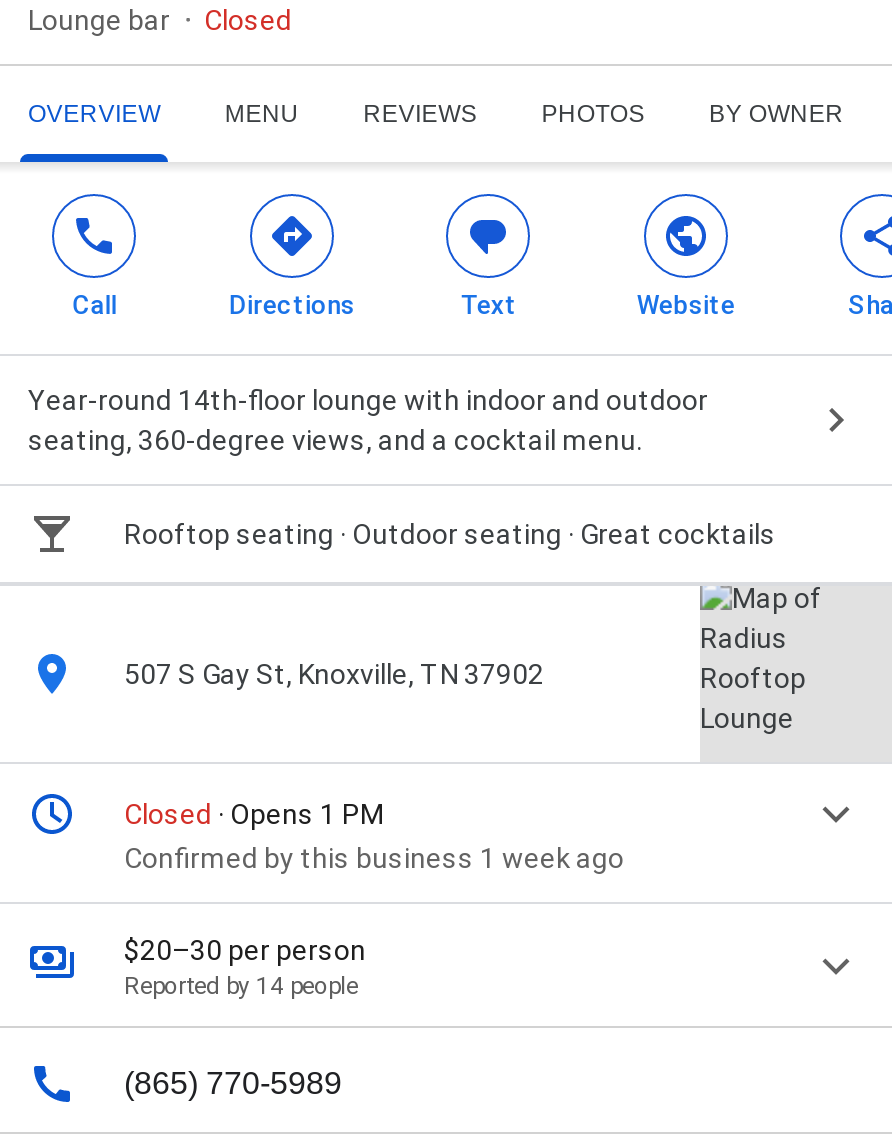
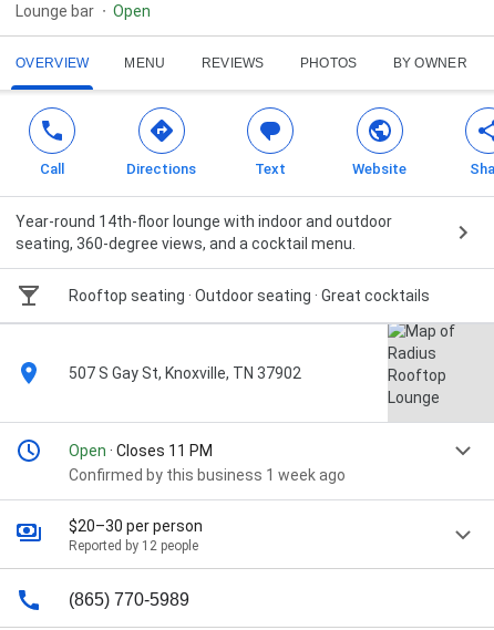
[204,4,292,36] Closed -> [113,2,151,20] Open
[124,798,384,830] Closed · Opens 1 PM -> [69,442,213,460] Open · Closes 11 PM
[124,972,358,1000] Reported by 14 people -> [69,538,198,554] Reported by 12 people

